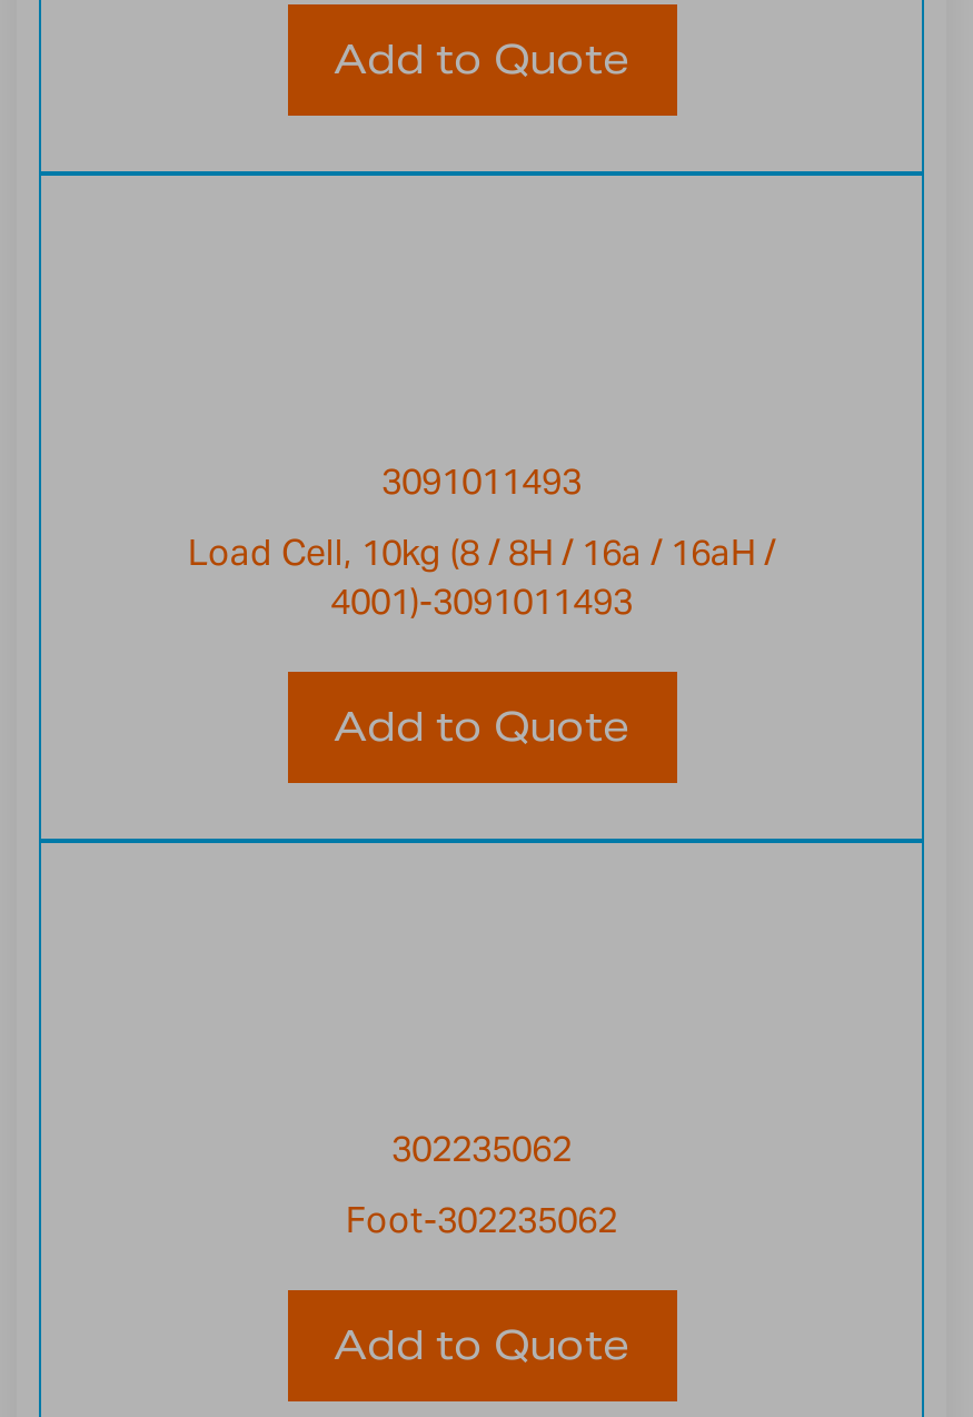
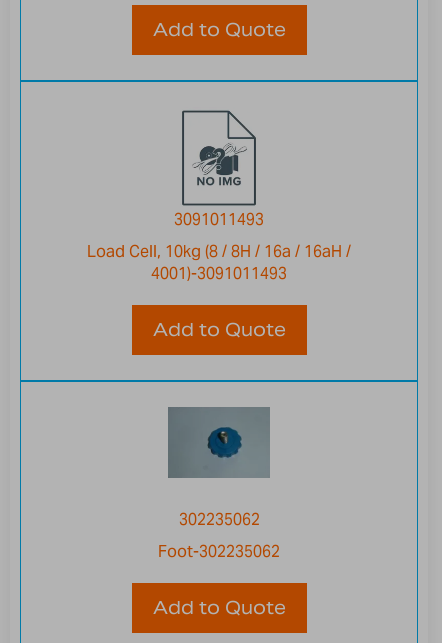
none -> [181,110,257,207] [image]
none -> [167,406,270,479] [image]

